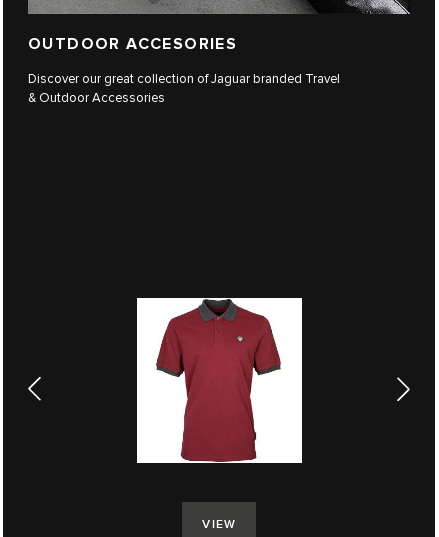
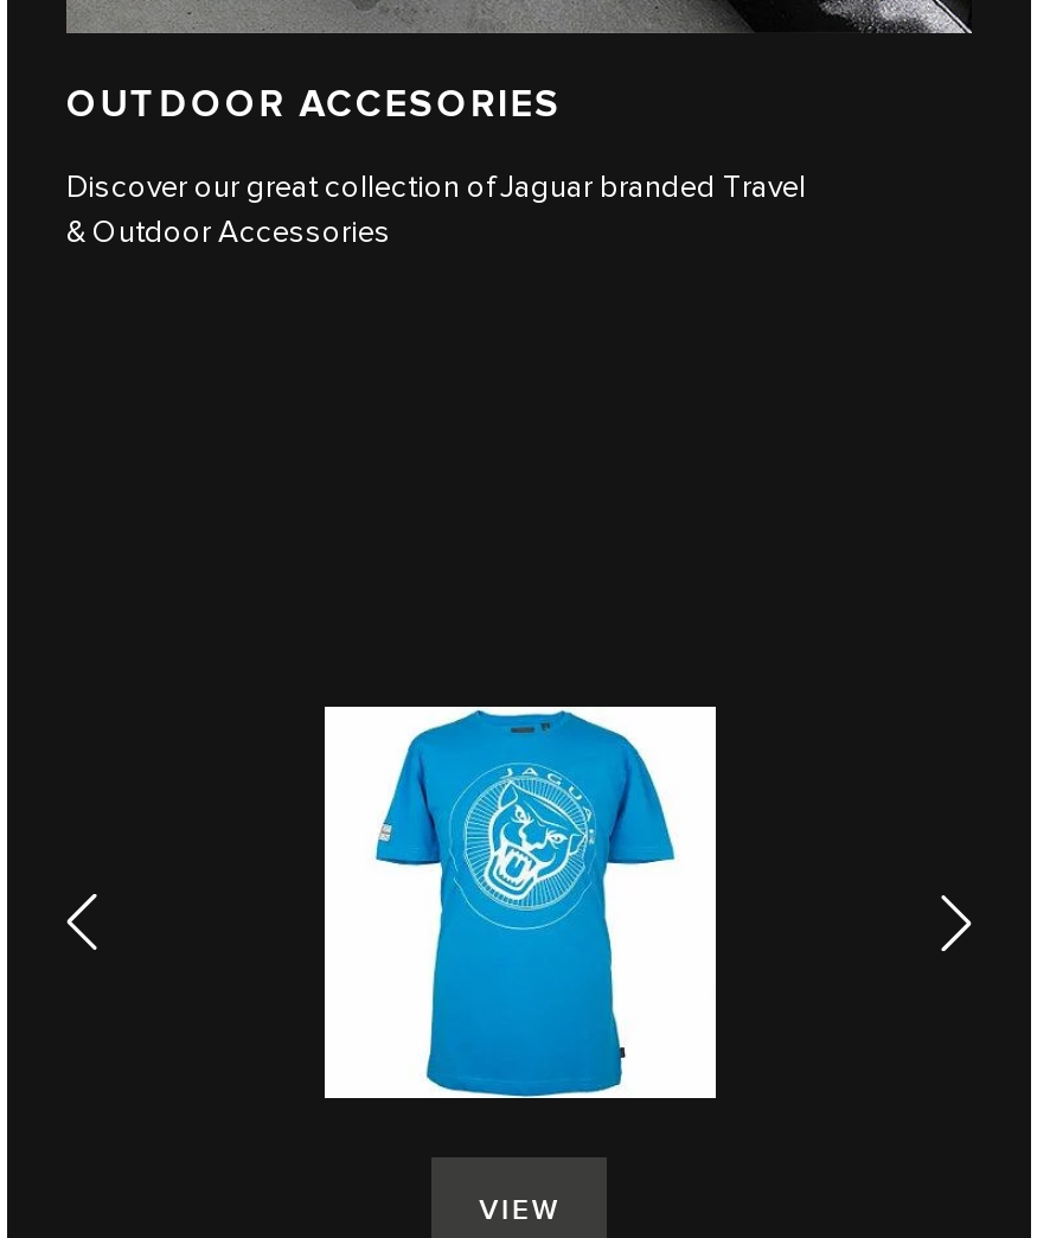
[155,298,282,463] [image] -> [372,707,678,1098] [image]

